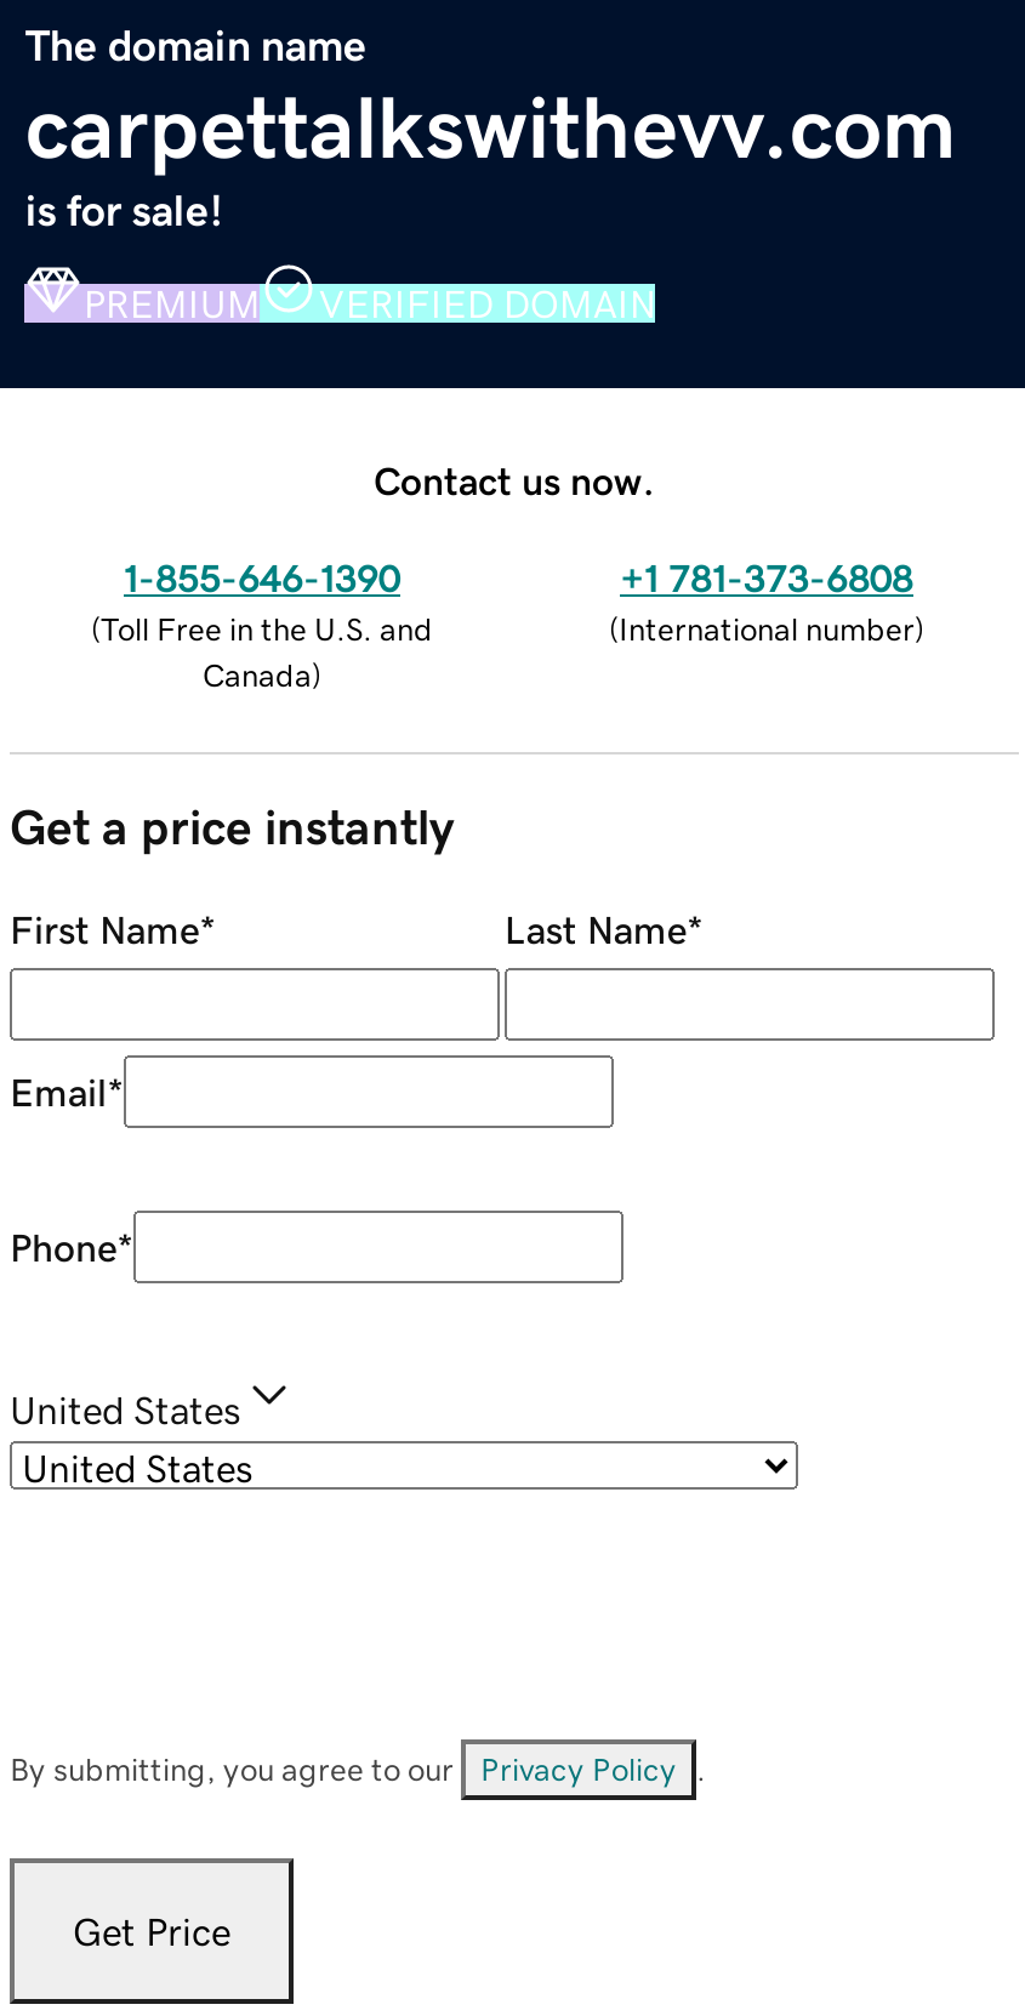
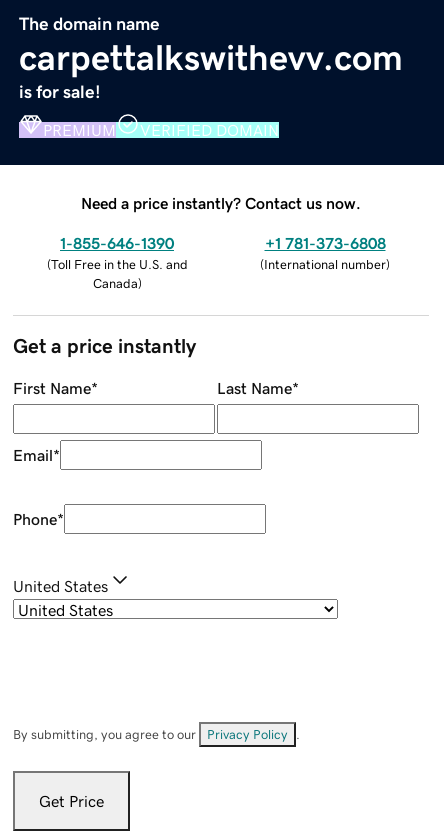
[374,460,655,499] Contact us now. -> [81,195,361,211] Need a price instantly? Contact us now.

